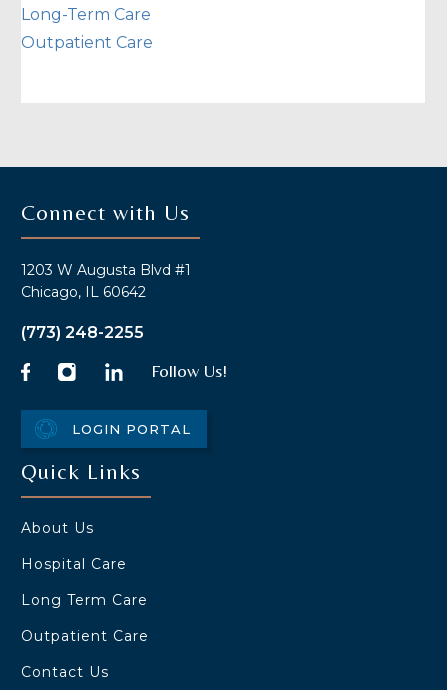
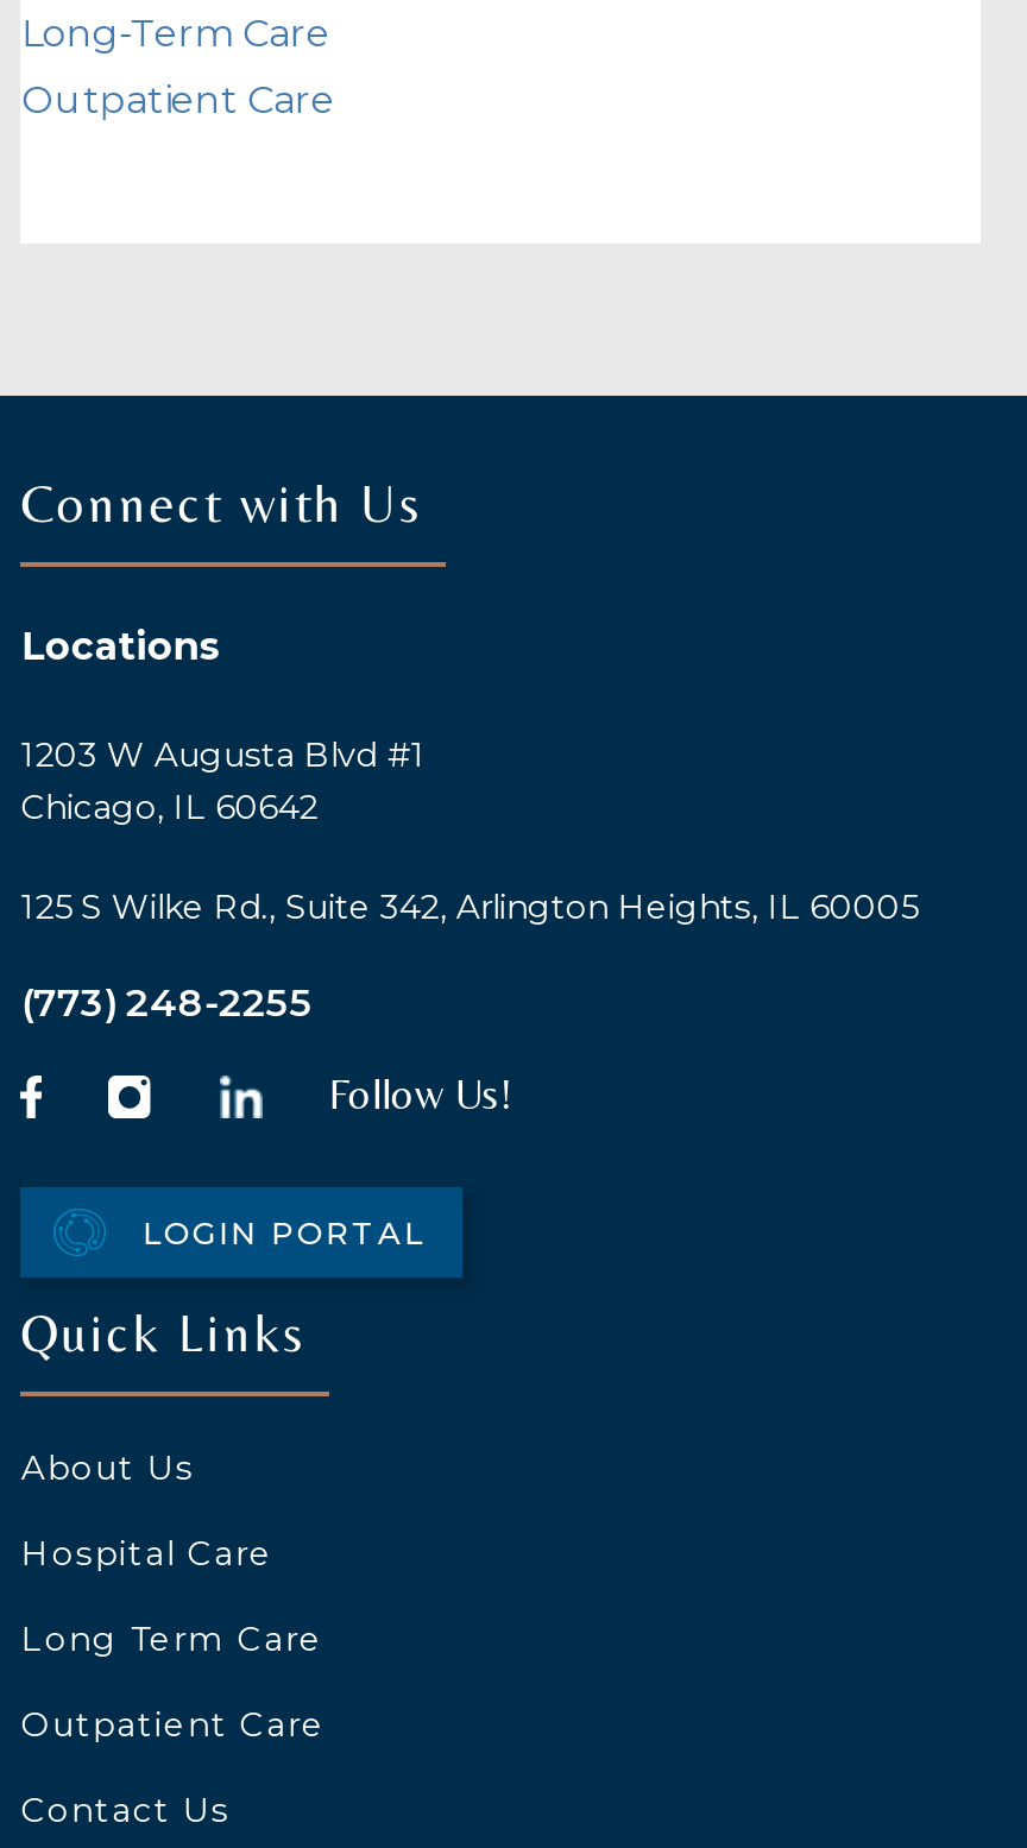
none -> [21,625,221,670] Locations
none -> [21,887,917,929] 125 S Wilke Rd., Suite 342, Arlington Heights, IL 60005

